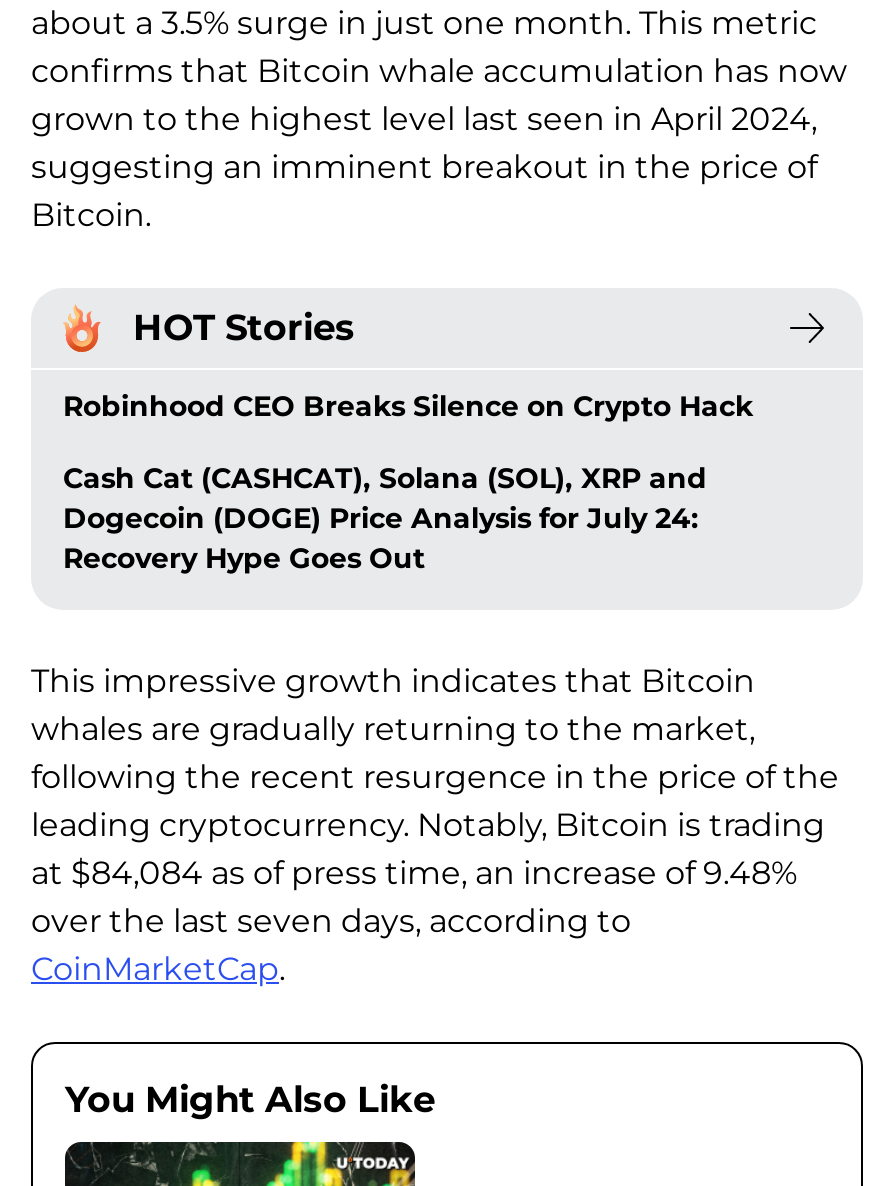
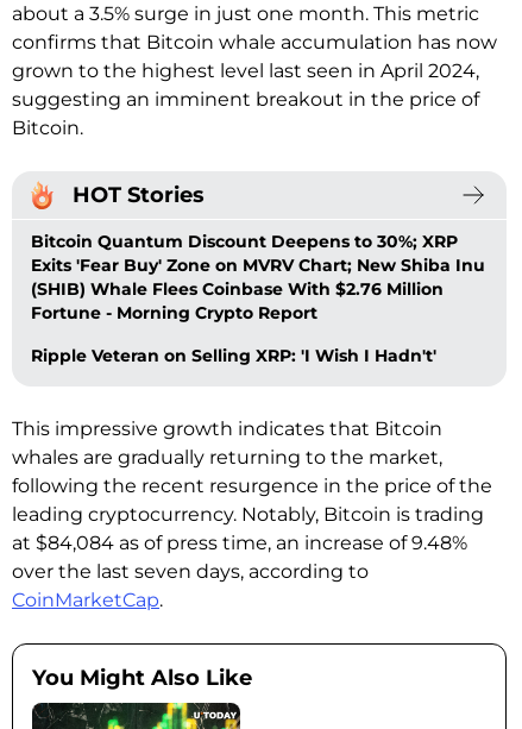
[63,389,753,425] Robinhood CEO Breaks Silence on Crypto Hack -> [31,231,485,324] Bitcoin Quantum Discount Deepens to 30%; XRP | Exits 'Fear Buy' Zone on MVRV Chart; New Shiba Inu | (SHIB) Whale Flees Coinbase With $2.76 Million | Fortune - Morning Crypto Report
[63,461,707,577] Cash Cat (CASHCAT), Solana (SOL), XRP and | Dogecoin (DOGE) Price Analysis for July 24: | Recovery Hype Goes Out -> [31,345,436,367] Ripple Veteran on Selling XRP: 'I Wish I Hadn't'

